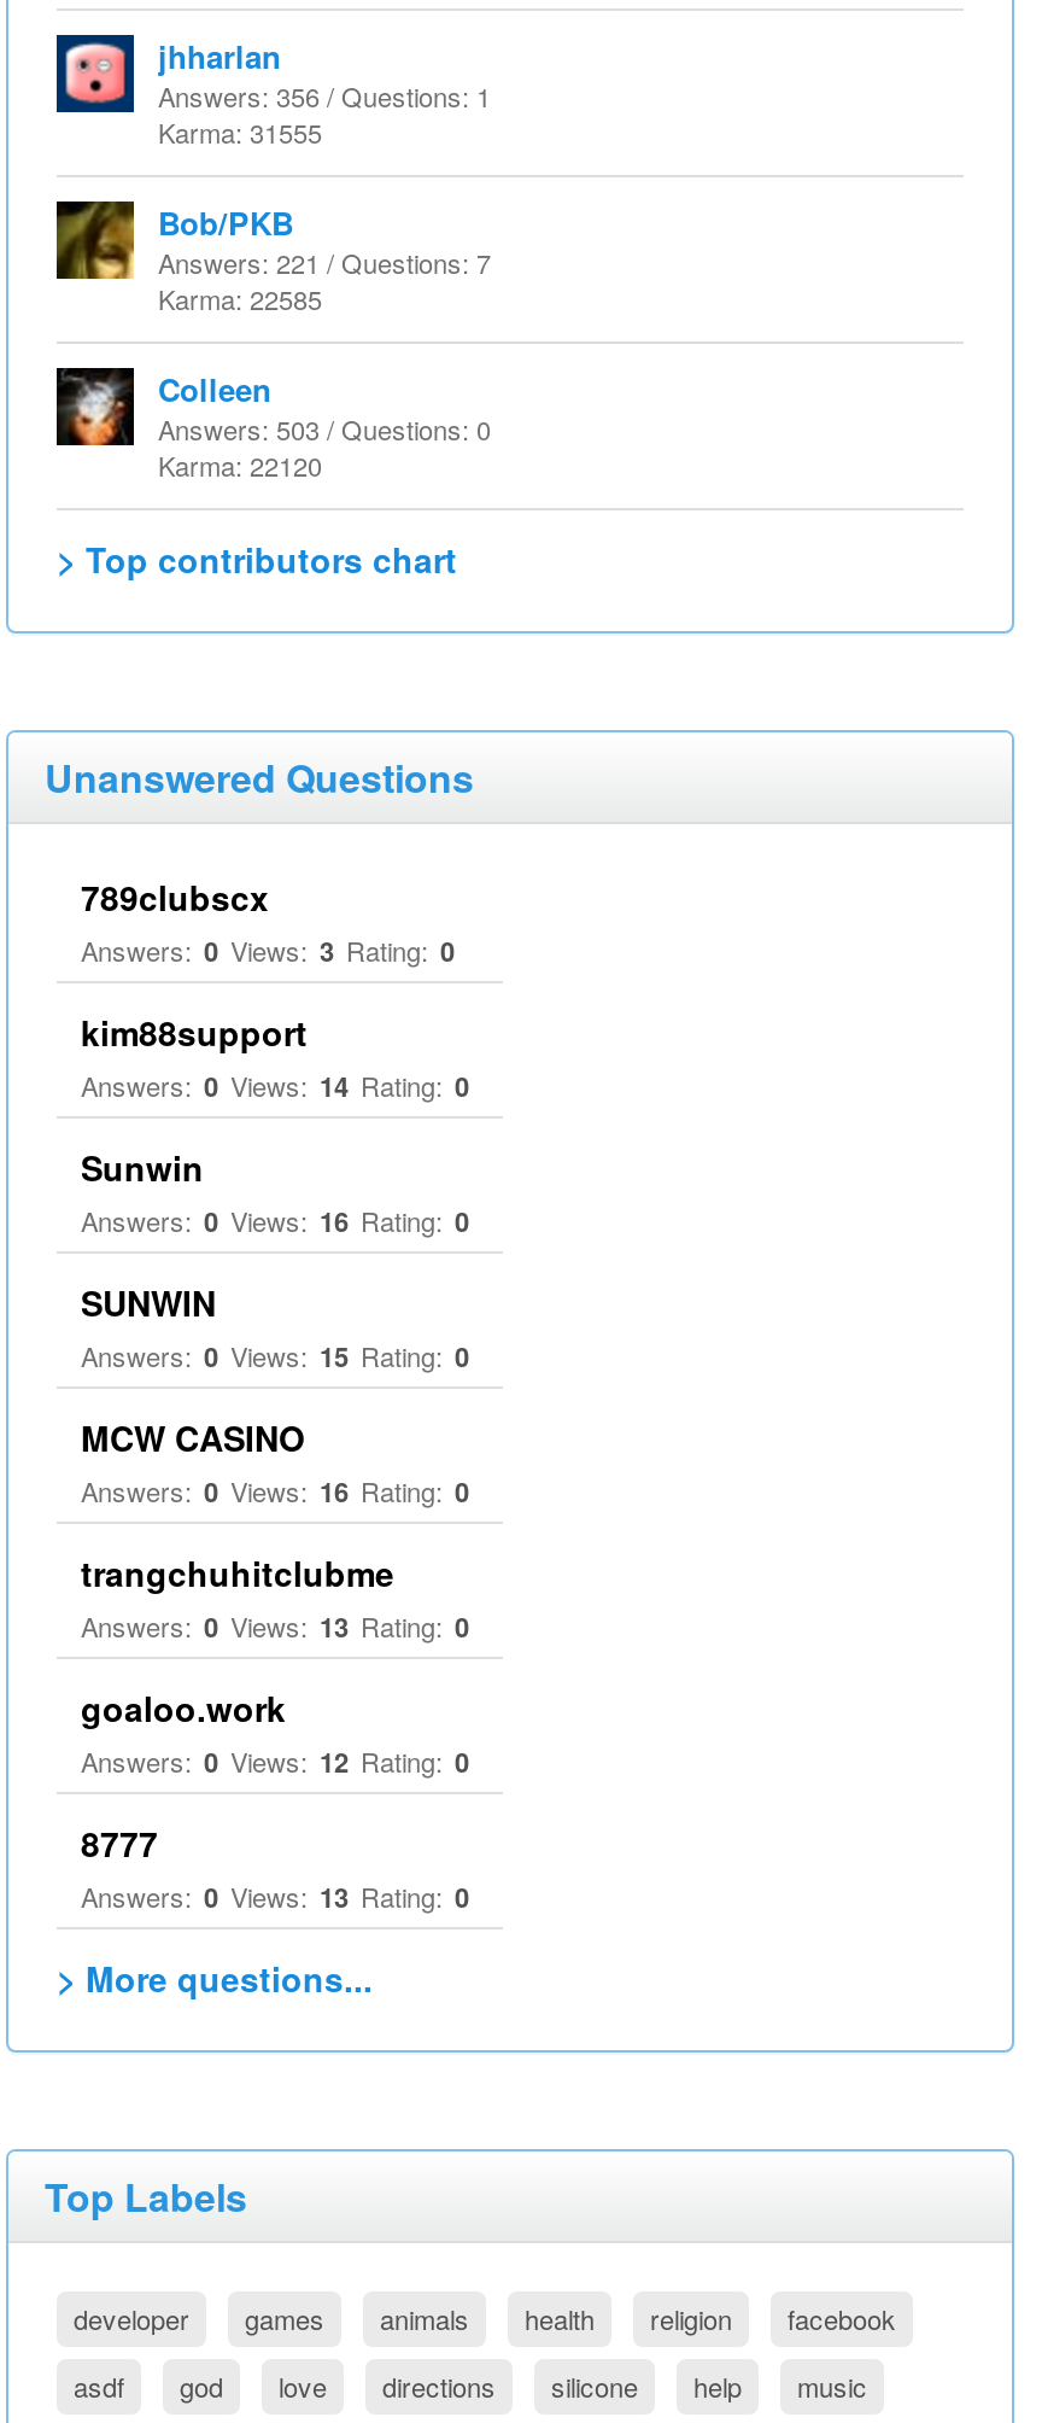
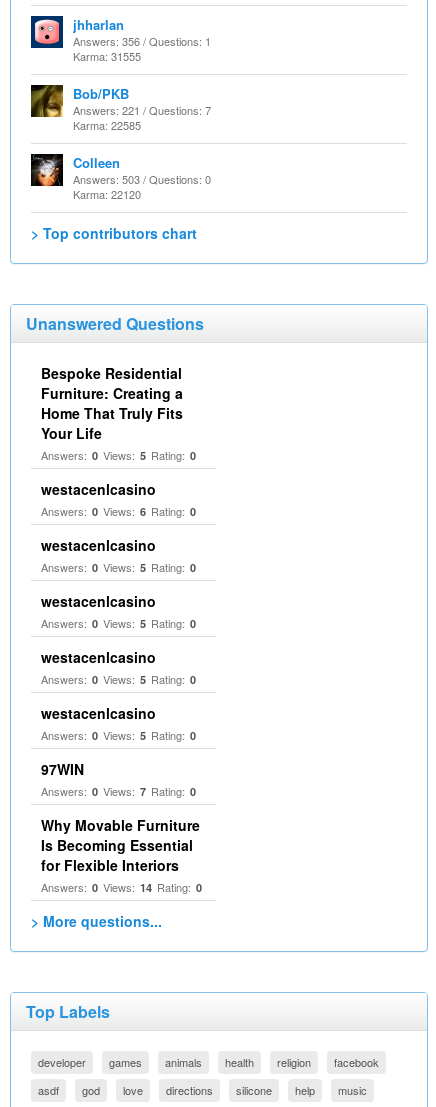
[81,872,455,1056] 789clubscx | Answers: 0 Views: 3 Rating: 0 | kim88support -> [41,363,200,875] Bespoke Residential | Furniture: Creating a | Home That Truly Fits | Your Life | Answers: 0 Views: 5 Rating: 0 | westacenlcasino | Answers: 0 Views: 6 Rating: 0 | westacenlcasino | Answers: 0 Views: 5 Rating: 0 | westacenlcasino | Answers: 0 Views: 5 Rating: 0 | westacenlcasino | Answers: 0 Views: 5 Rating: 0 | westacenlcasino | Answers: 0 Views: 5 Rating: 0 | 97WIN | Answers: 0 Views: 7 Rating: 0 | Why Movable Furniture | Is Becoming Essential | for Flexible Interiors
moved [81,1065,469,1104] -> [41,879,202,895]: Answers: 0 Views: 14 Rating: 0
[81,1143,469,1915] Sunwin | Answers: 0 Views: 16 Rating: 0 | SUNWIN | Answers: 0 Views: 15 Rating: 0 | MCW CASINO | Answers: 0 Views: 16 Rating: 0 | trangchuhitclubme | Answers: 0 Views: 13 Rating: 0 | goaloo.work | Answers: 0 Views: 12 Rating: 0 | 8777 | Answers: 0 Views: 13 Rating: 0 -> none

